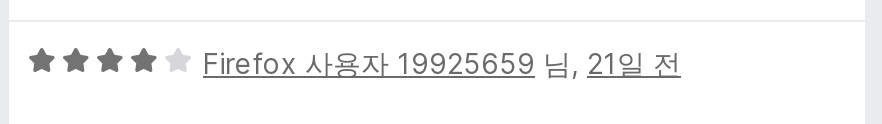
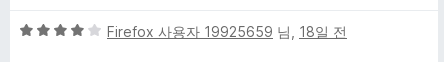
[203,46,681,80] Firefox 사용자 19925659 님, 21일 전 -> [107,23,347,40] Firefox 사용자 19925659 님, 18일 전

